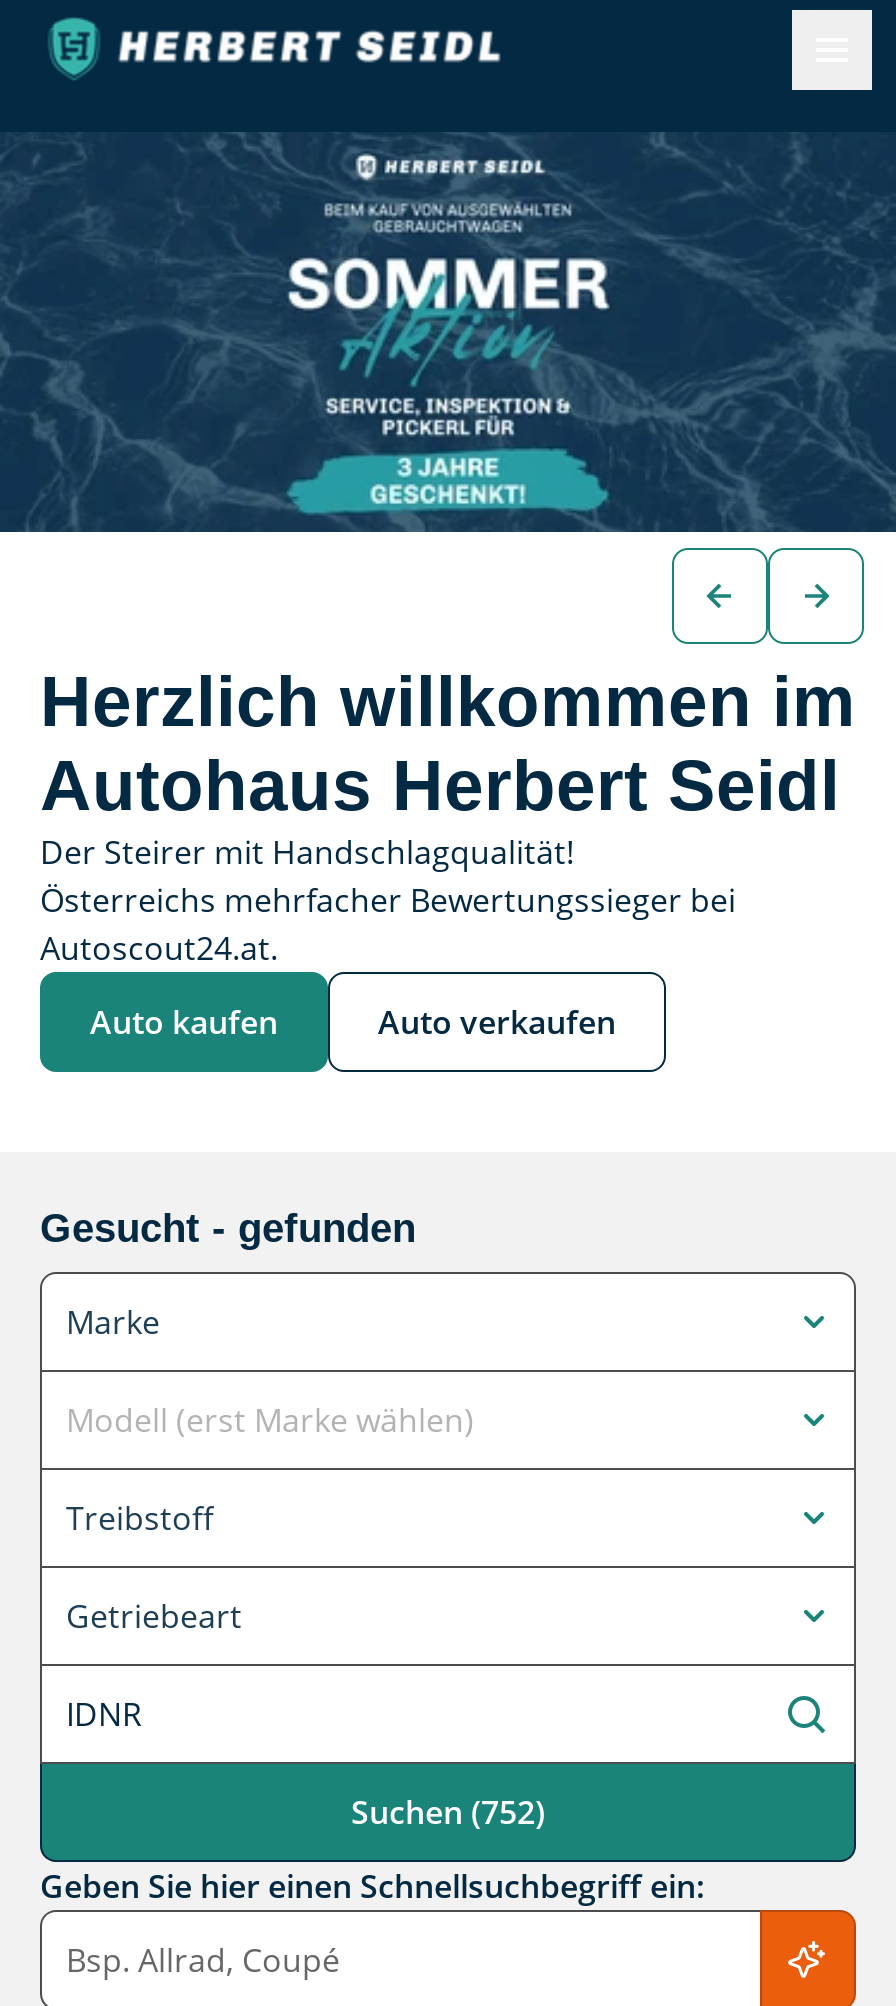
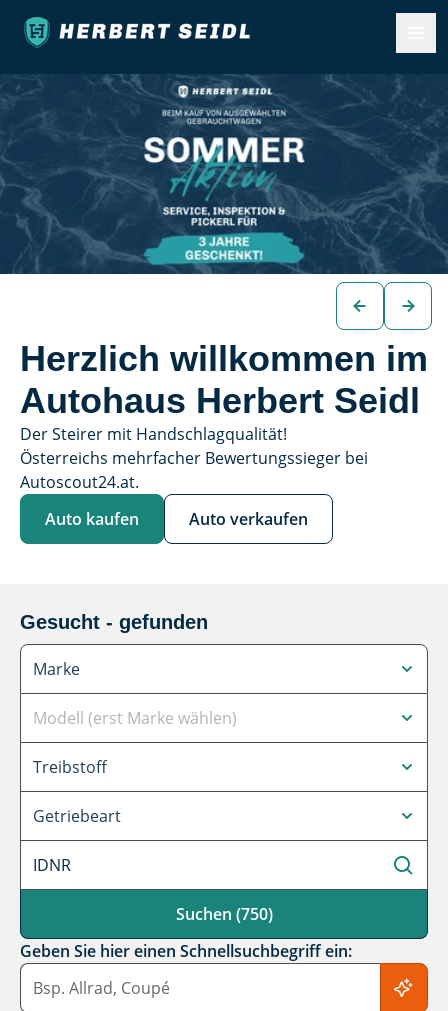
[351,1790,545,1834] Suchen (752) -> [175,903,272,925] Suchen (750)

